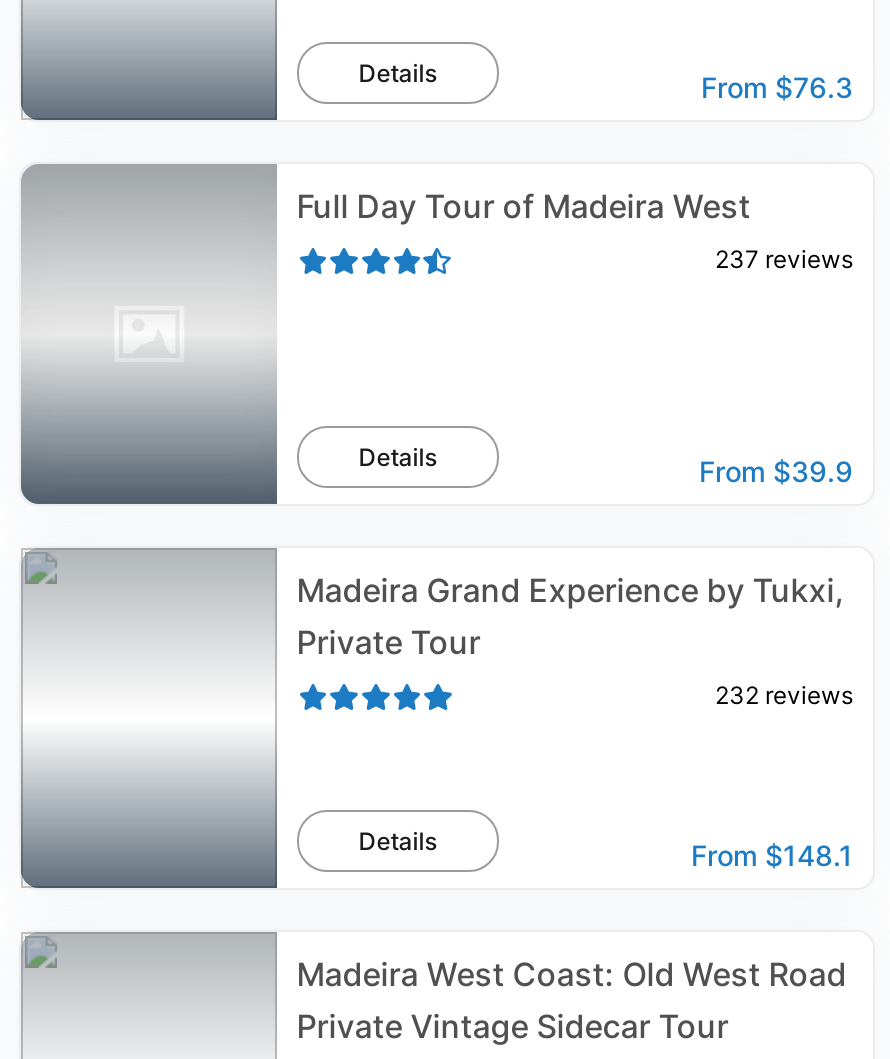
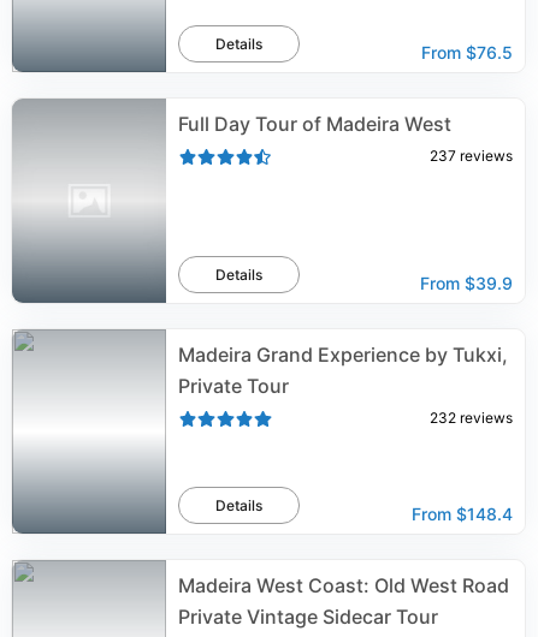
[701,70,853,104] From $76.3 -> [421,42,513,62] From $76.5
[691,838,853,872] From $148.1 -> [412,504,513,524] From $148.4

